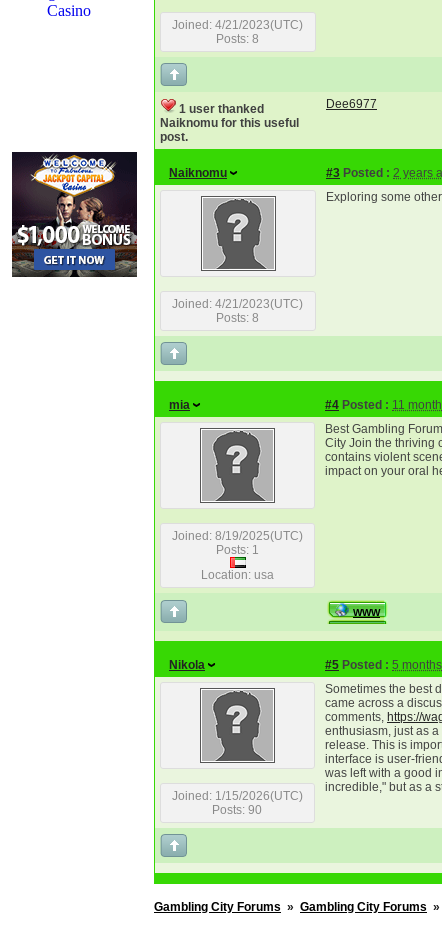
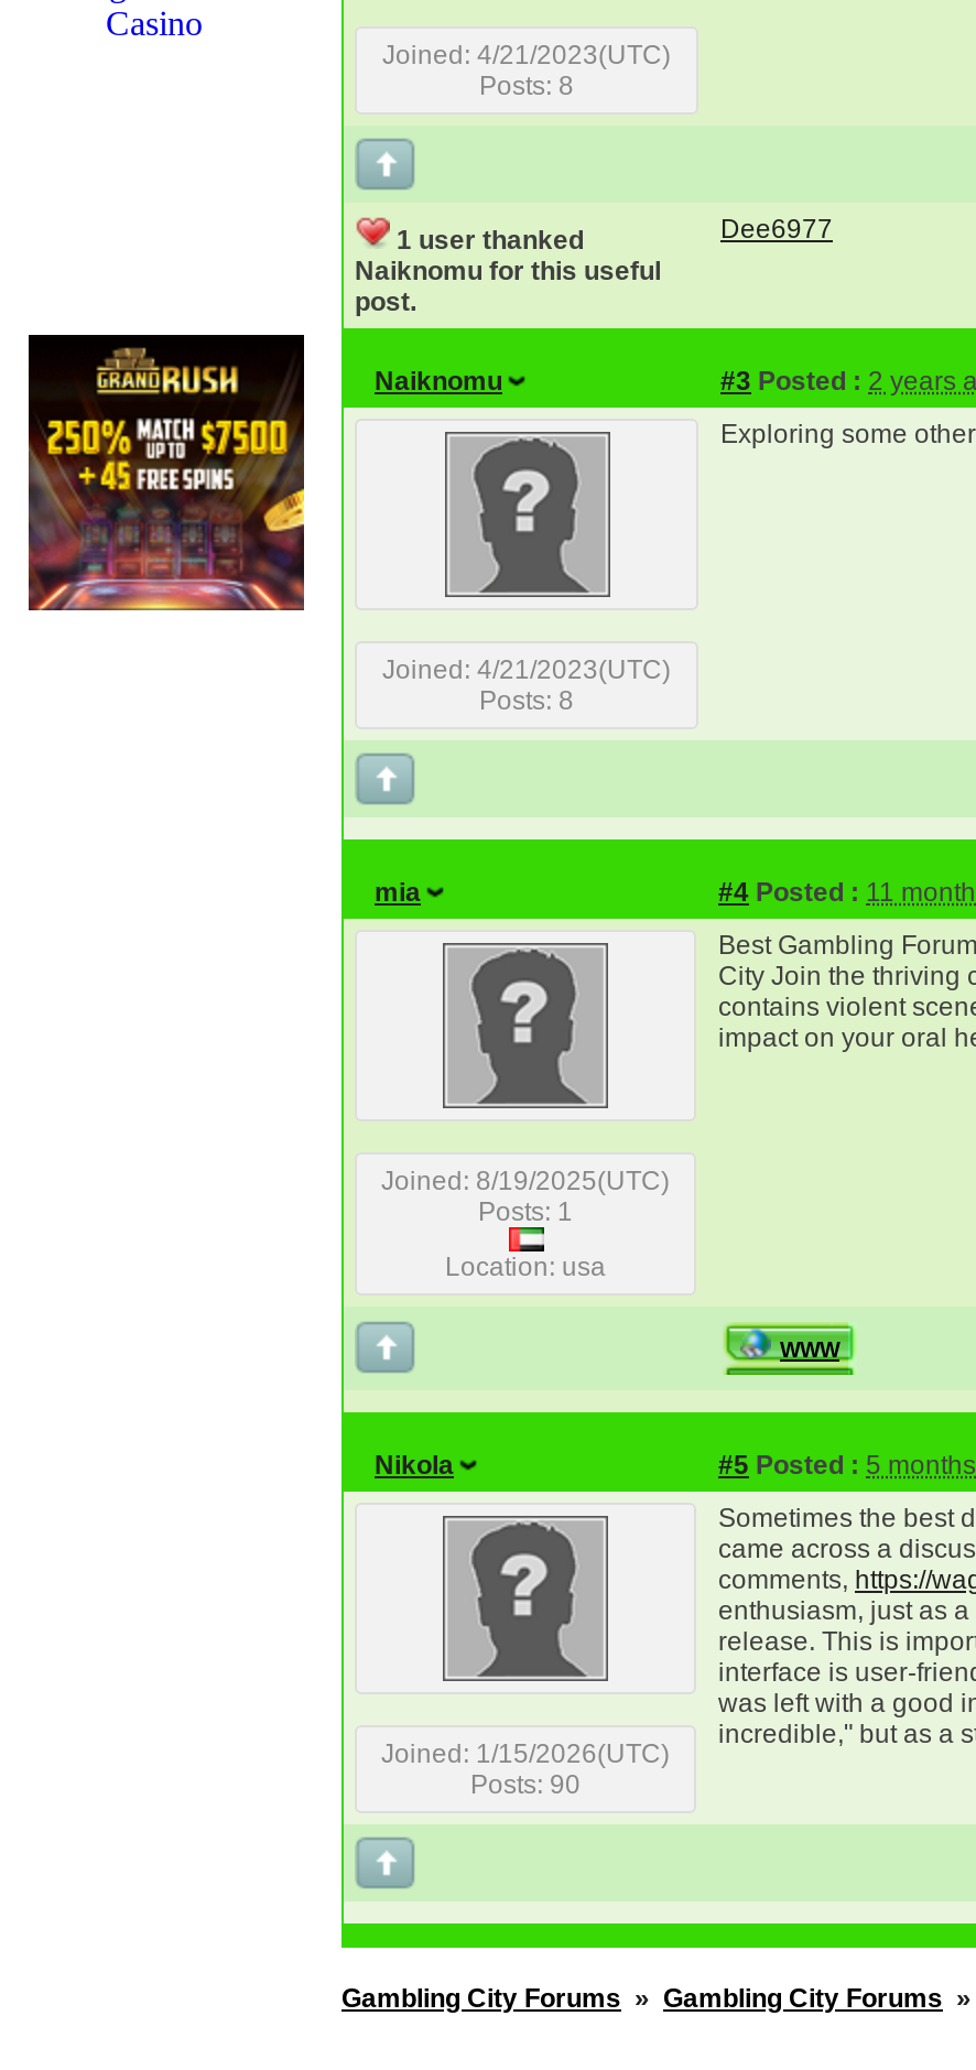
[12,153,138,278] [image] -> [29,337,306,613] [image]

